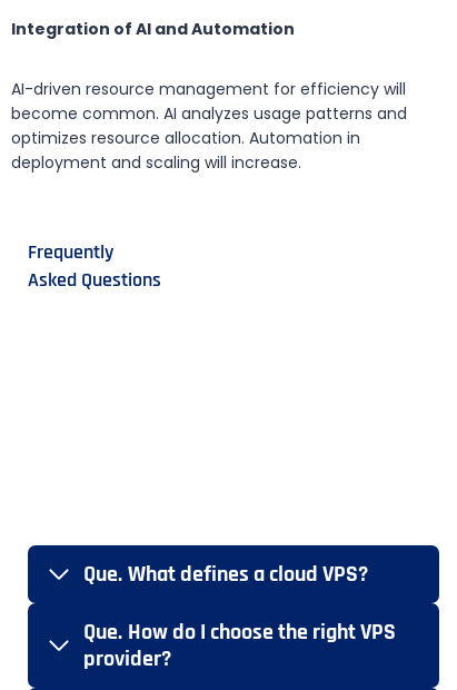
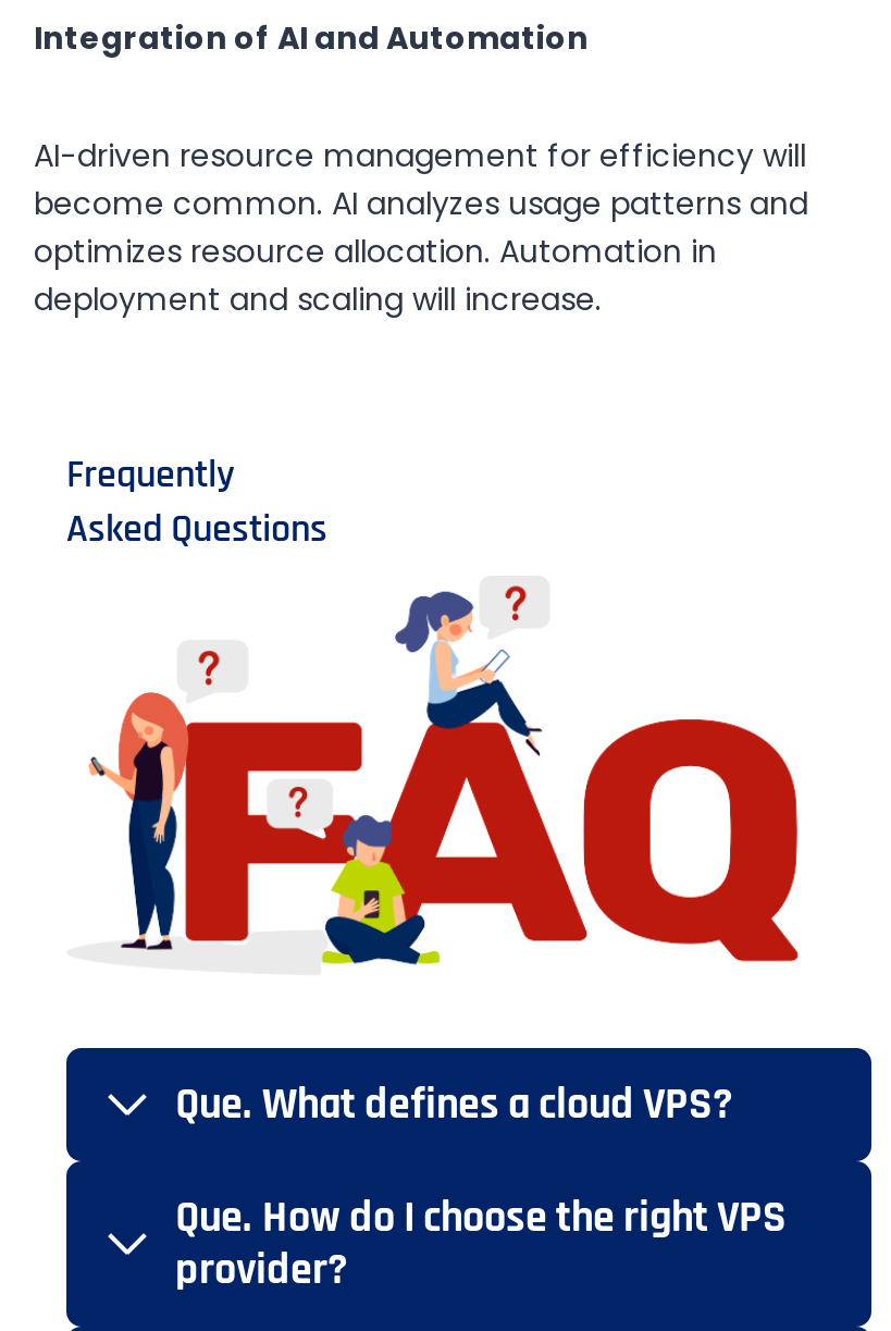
none -> [88,582,800,968] [image]

